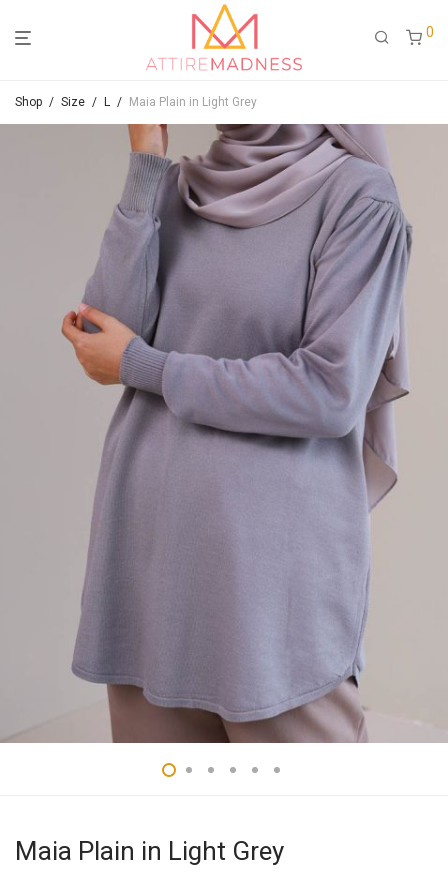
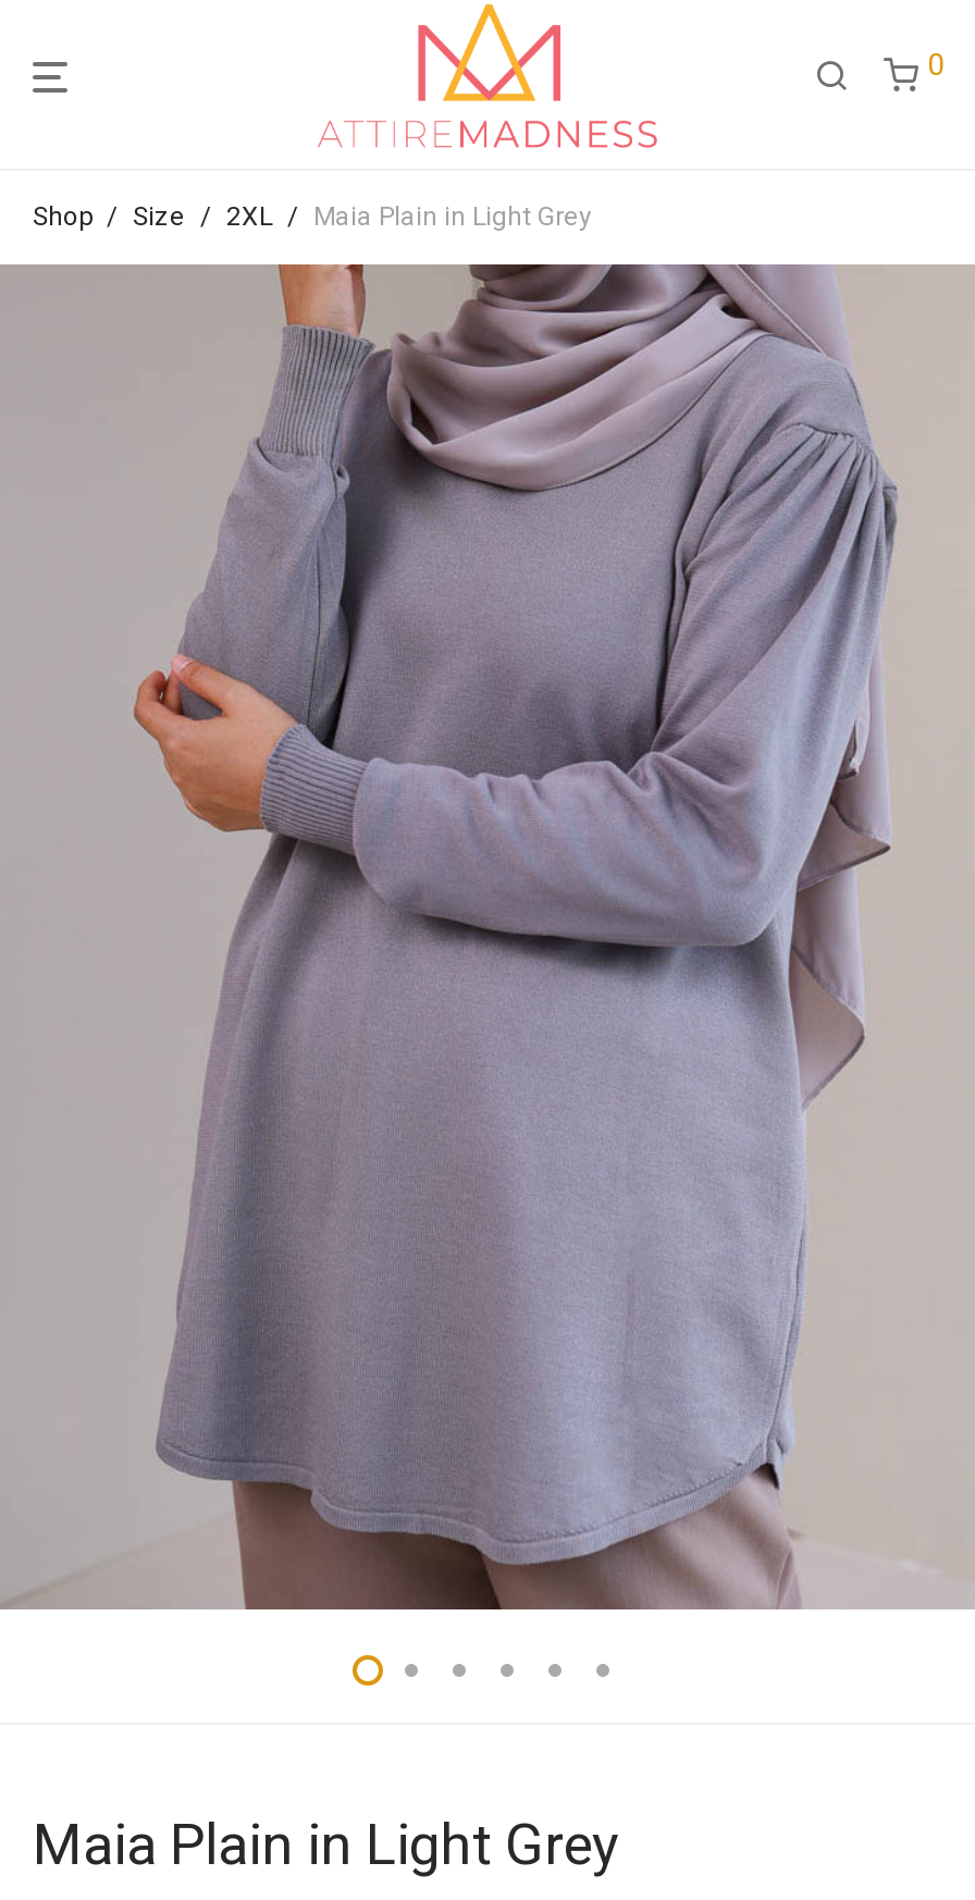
[15,95,257,109] Shop / Size / L / Maia Plain in Light Grey -> [33,201,592,232] Shop / Size / 2XL / Maia Plain in Light Grey

